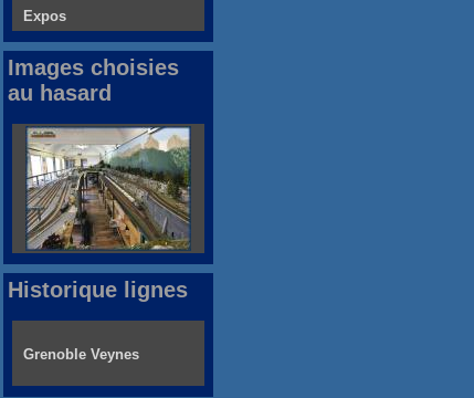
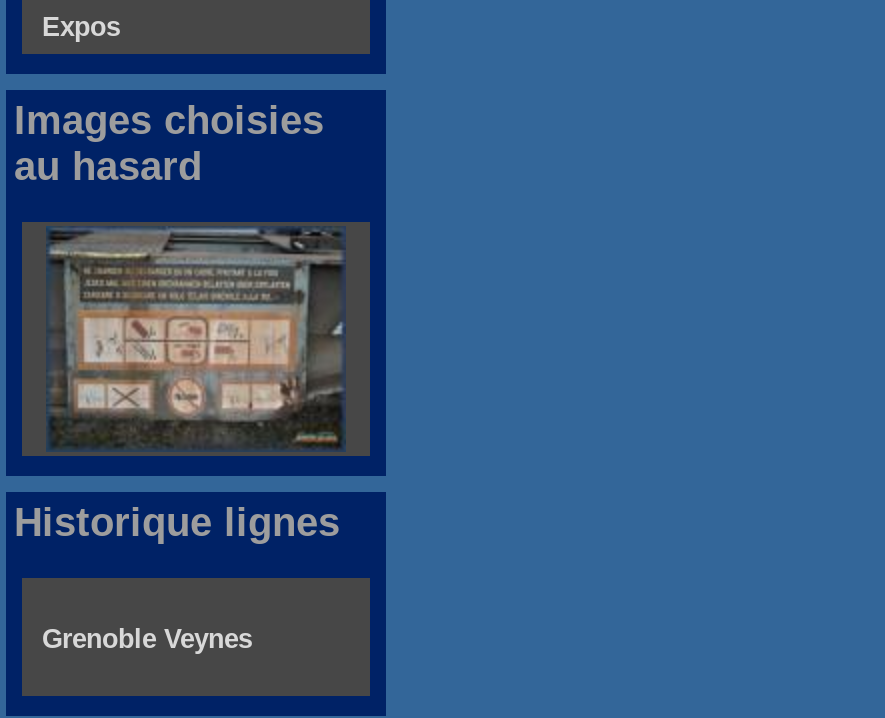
[25,126,191,250] [image] -> [48,228,346,450] [image]

